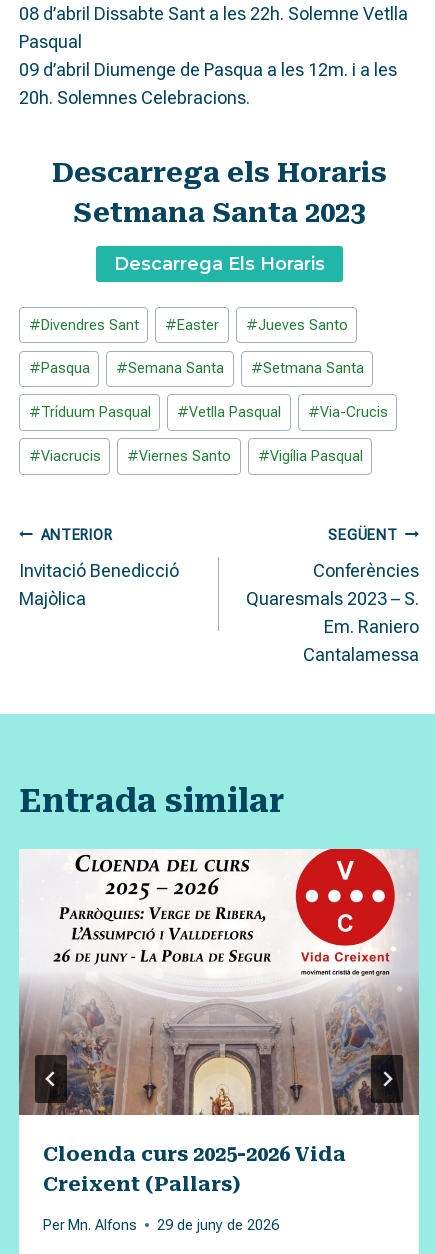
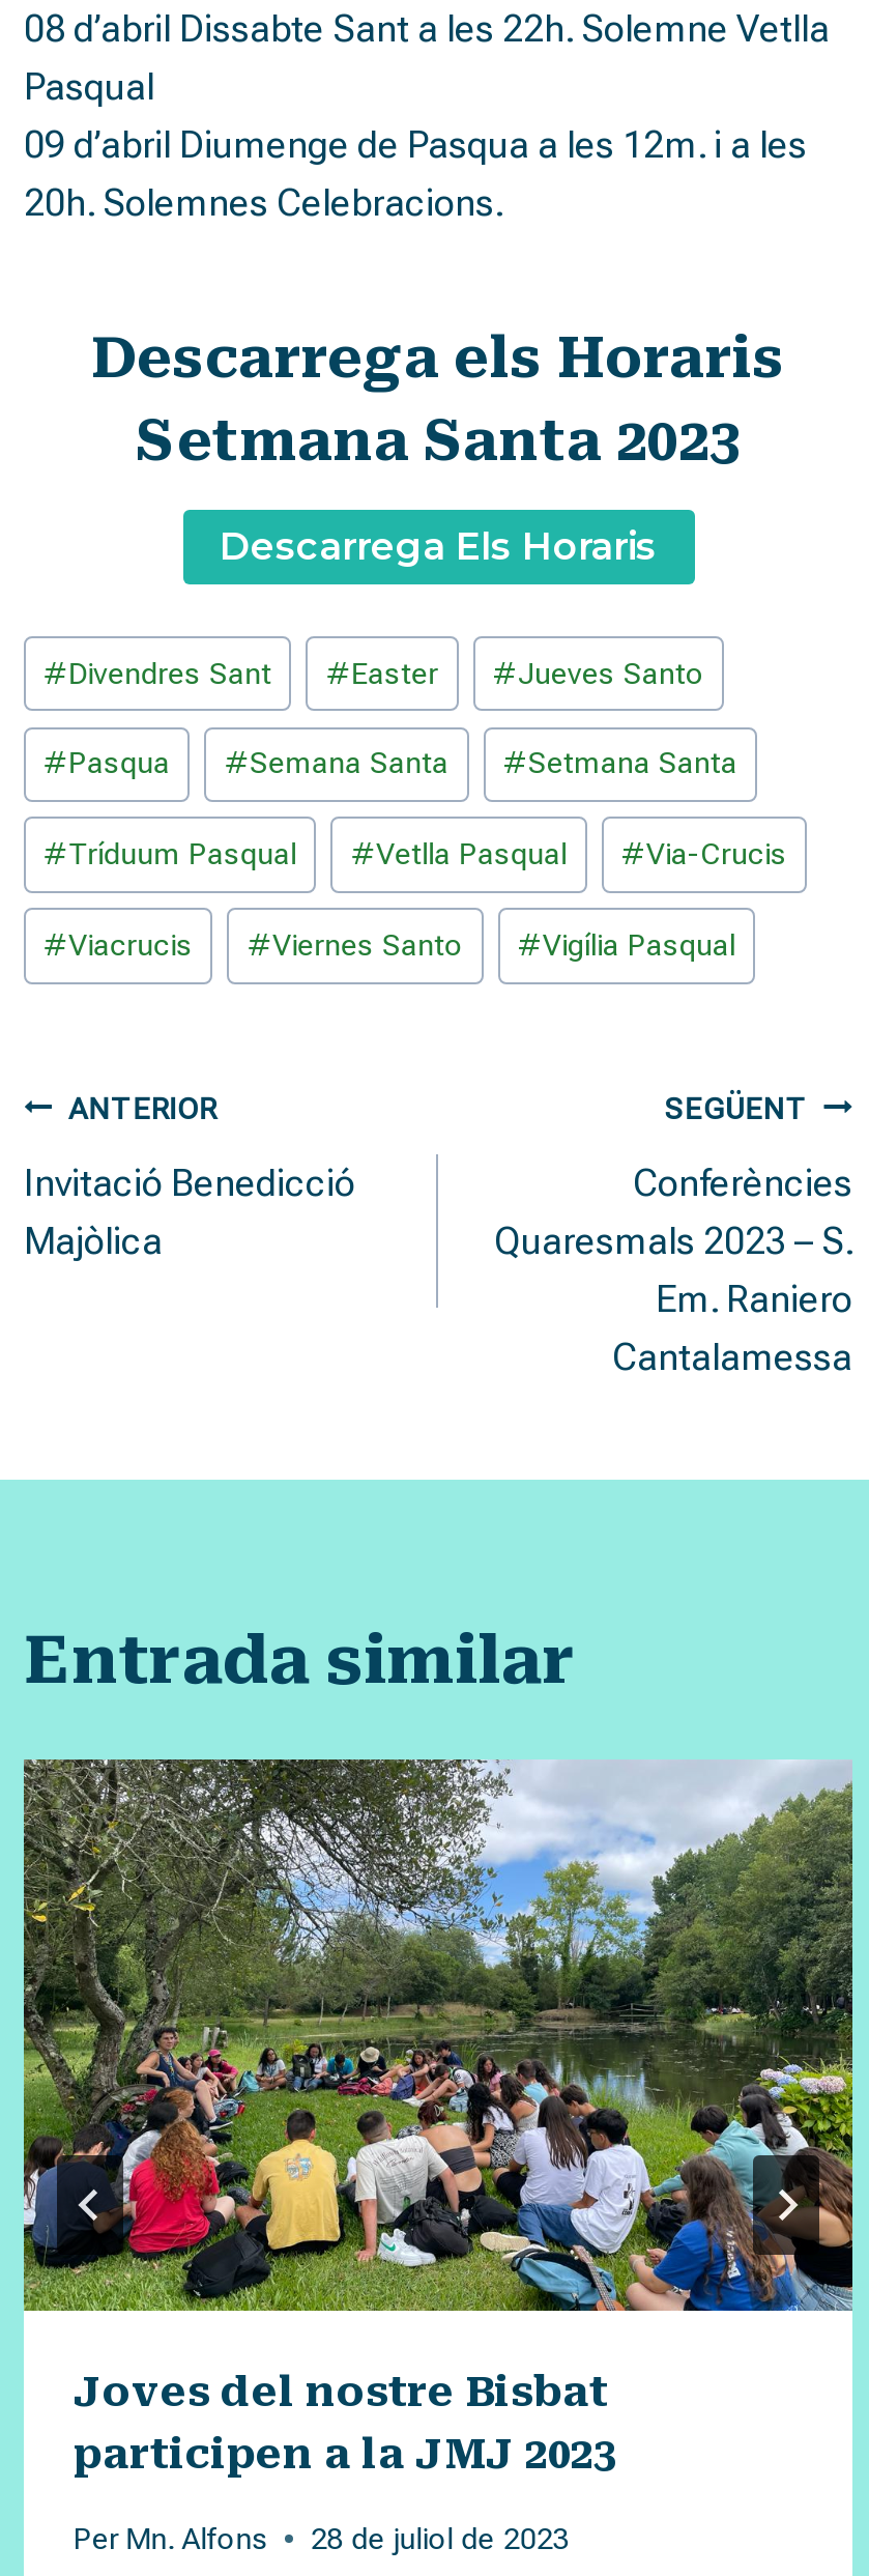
[18,848,420,1196] [image] | Cloenda curs 2025-2026 Vida | Creixent (Pallars) -> [22,1757,854,2479] [image] | Joves del nostre Bisbat | participen a la JMJ 2023
[43,1217,279,1234] Per Mn. Alfons 29 de juny de 2026 -> [74,2521,569,2557] Per Mn. Alfons 28 de juliol de 2023

